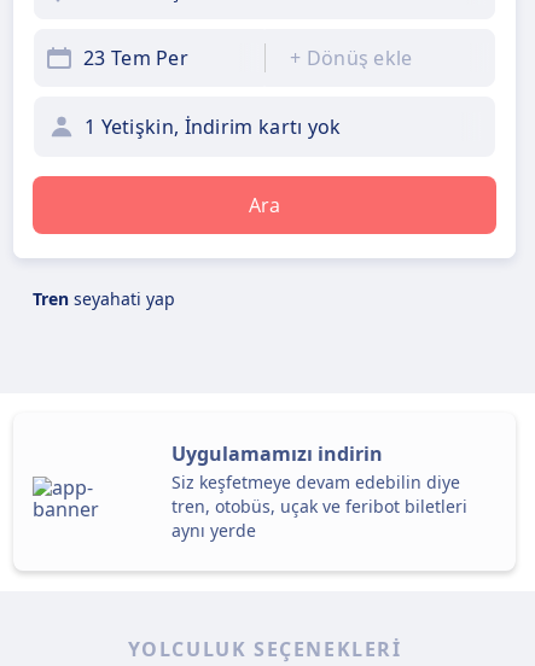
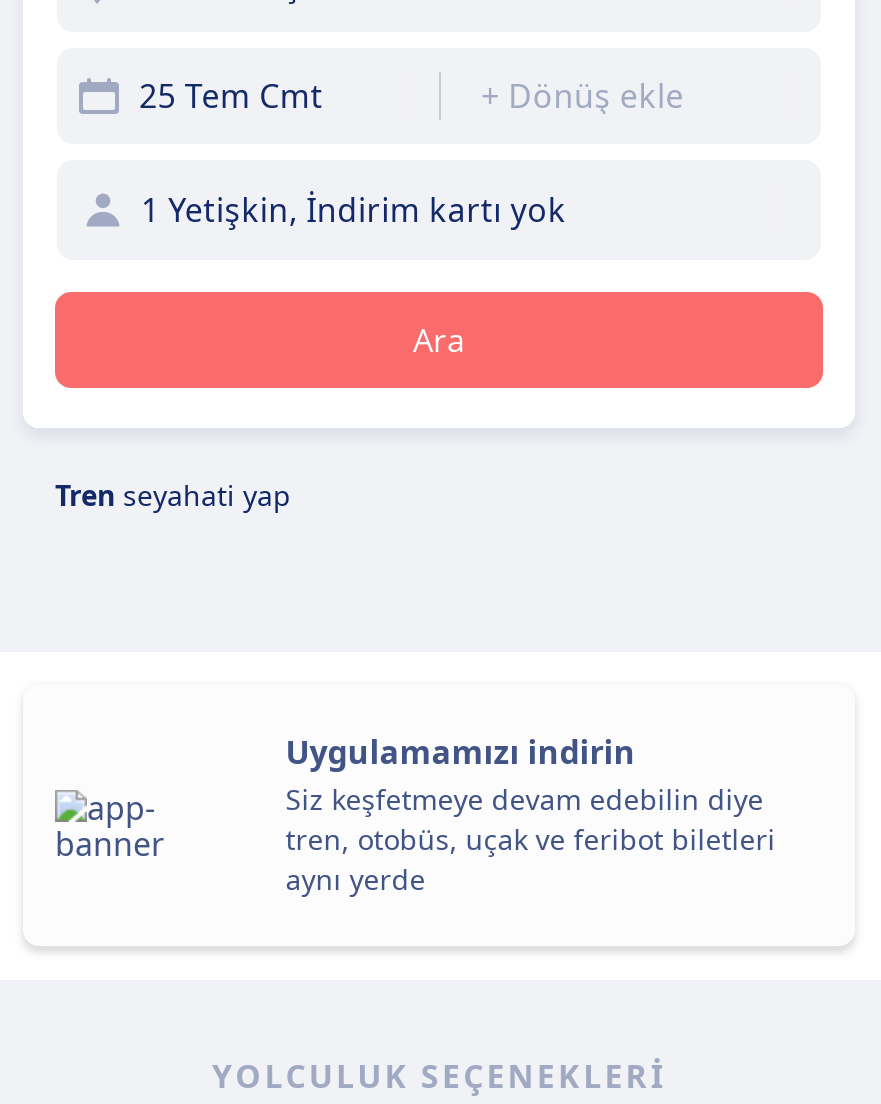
[83,45,188,71] 23 Tem Per -> [139,74,323,118] 25 Tem Cmt

